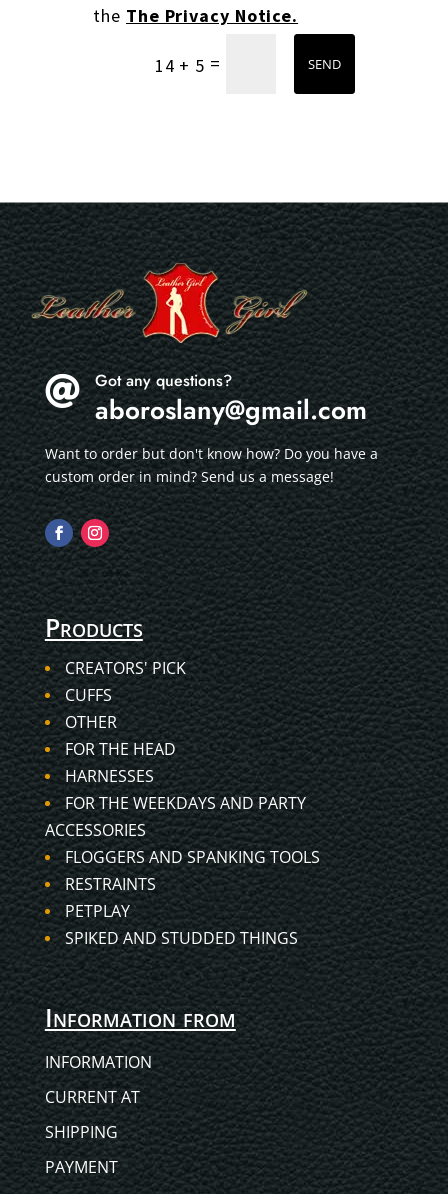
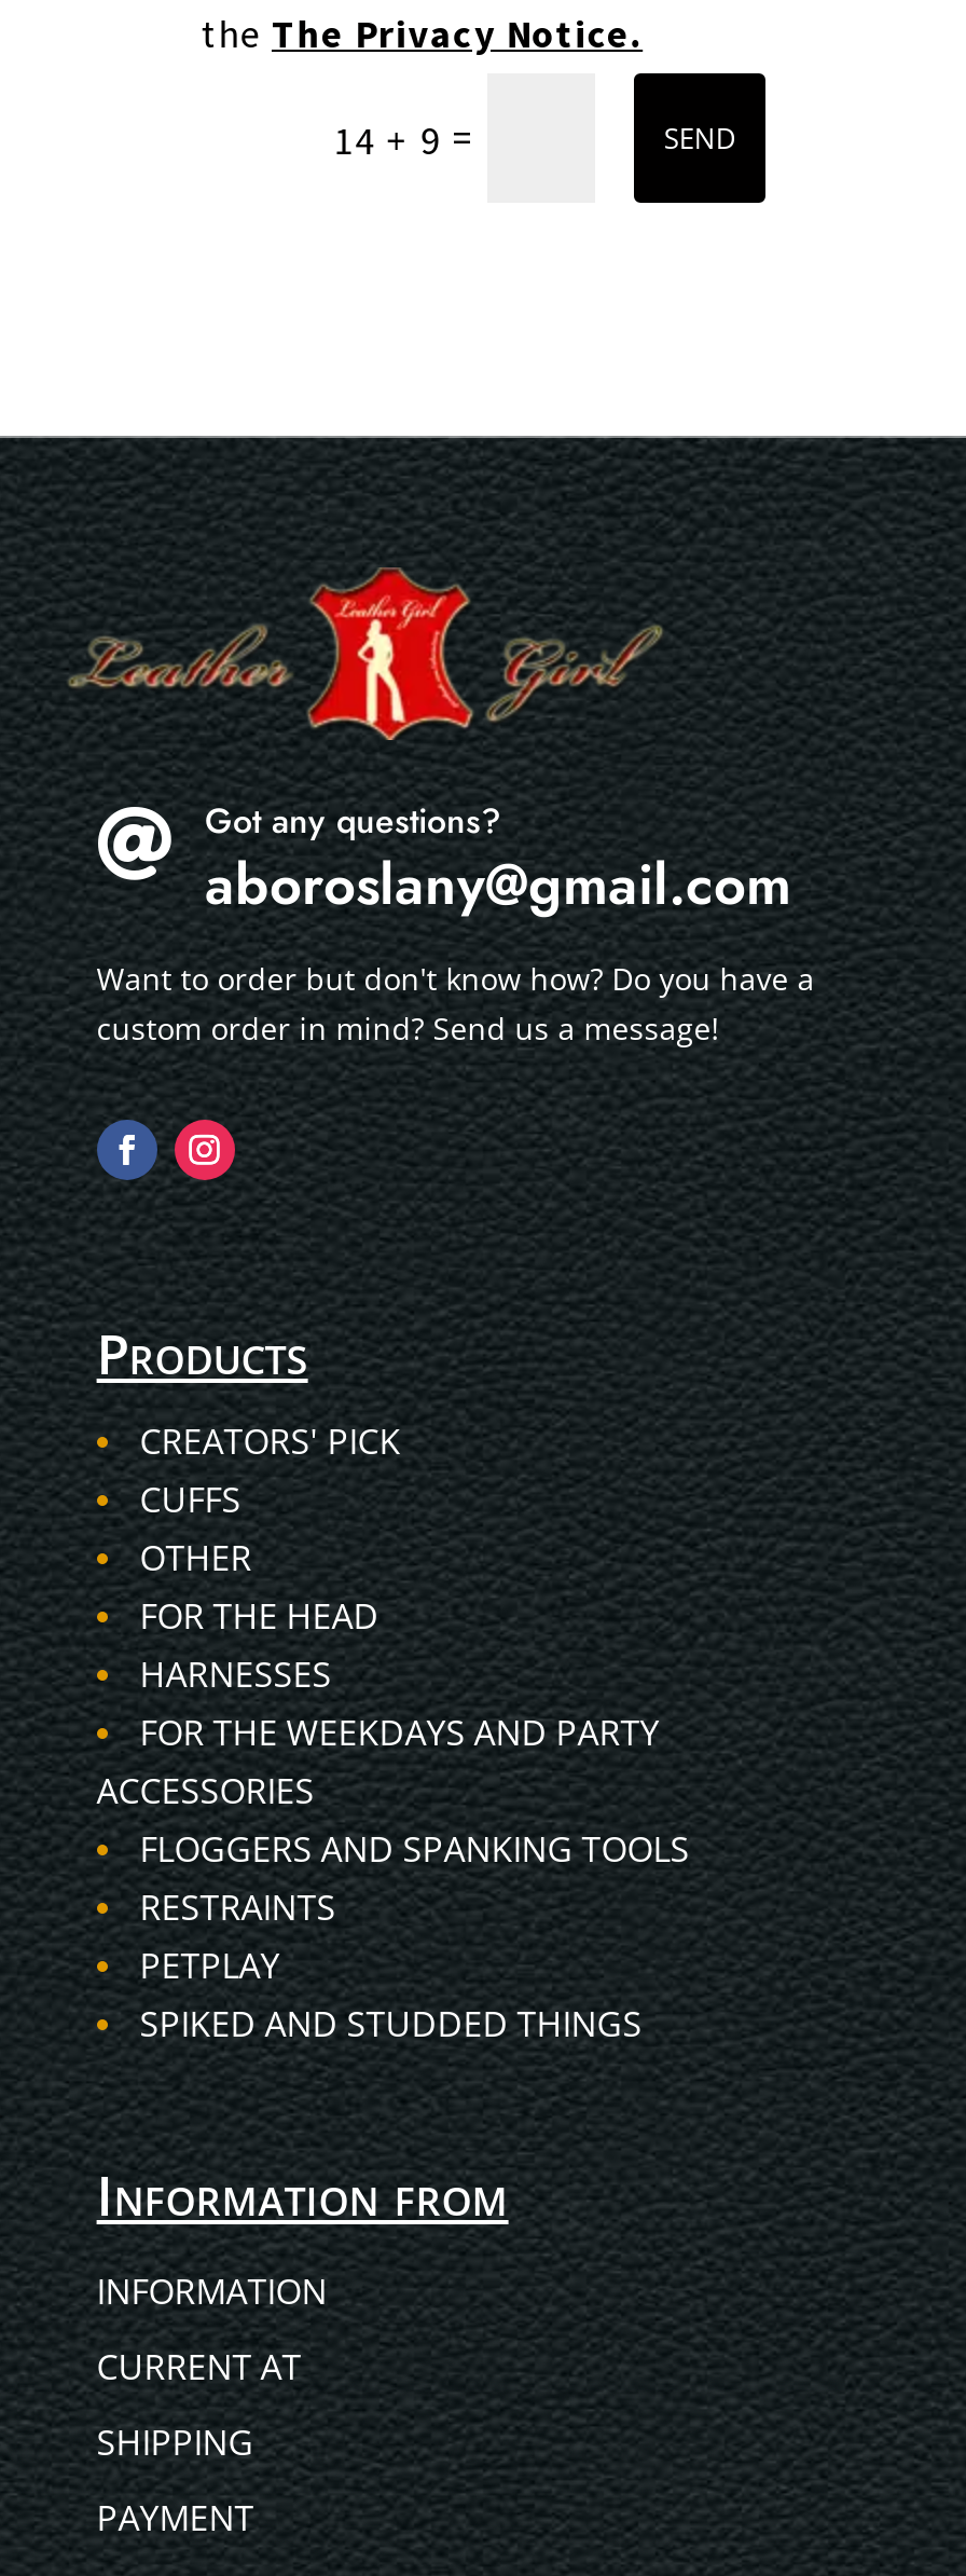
[155,52,226,77] 14 + 5 = -> [334,112,487,165] 14 + 9 =

